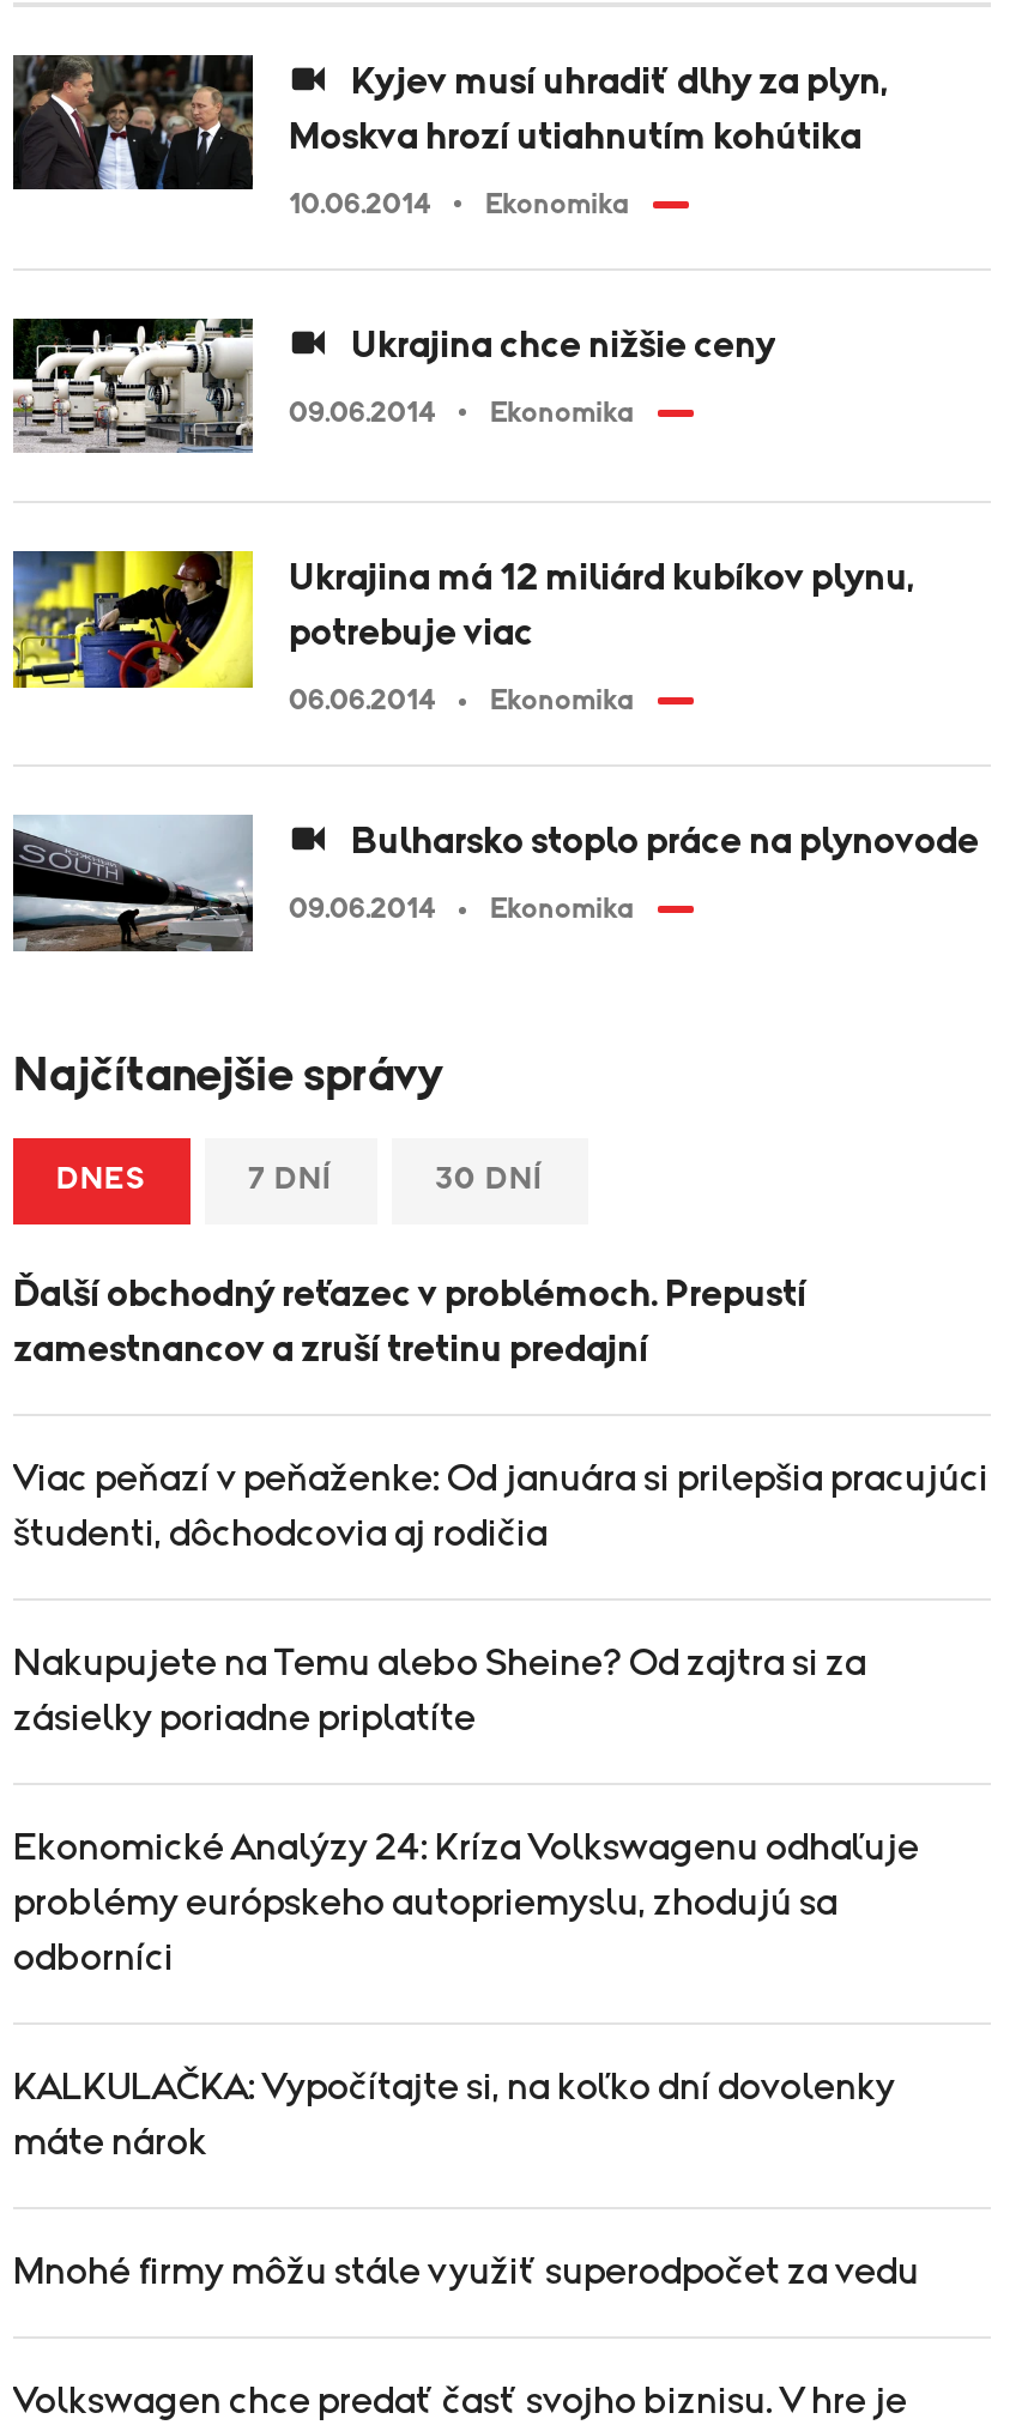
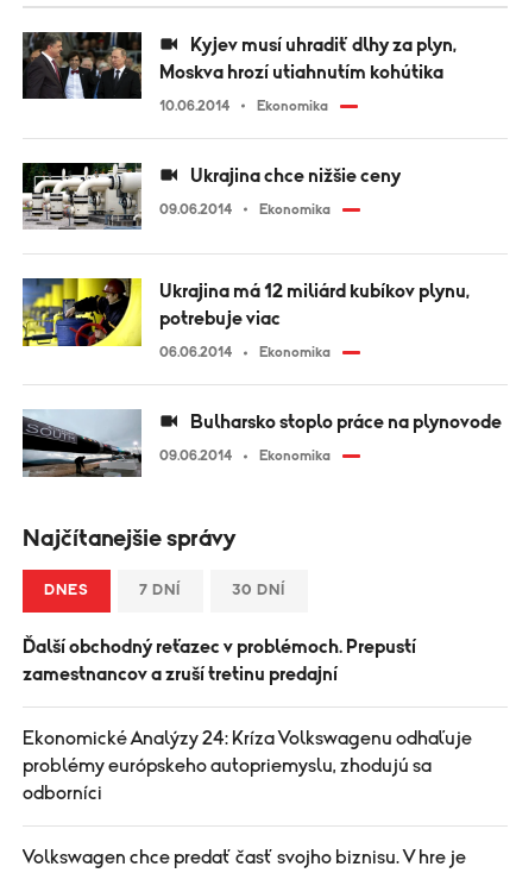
[13,1459,988,1737] Viac peňazí v peňaženke: Od januára si prilepšia pracujúci | študenti, dôchodcovia aj rodičia | Nakupujete na Temu alebo Sheine? Od zajtra si za | zásielky poriadne priplatíte -> none
[13,2068,919,2291] KALKULAČKA: Vypočítajte si, na koľko dní dovolenky | máte nárok | Mnohé firmy môžu stále využiť superodpočet za vedu -> none

